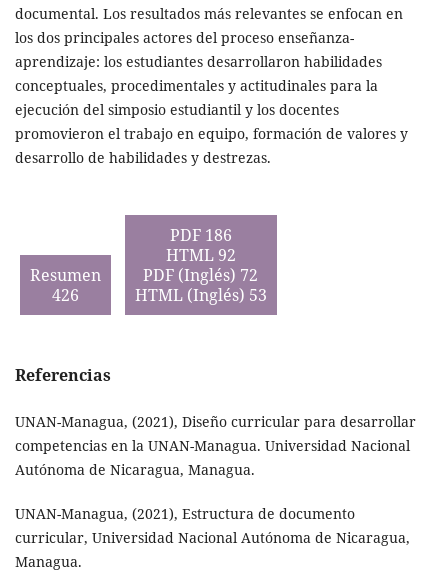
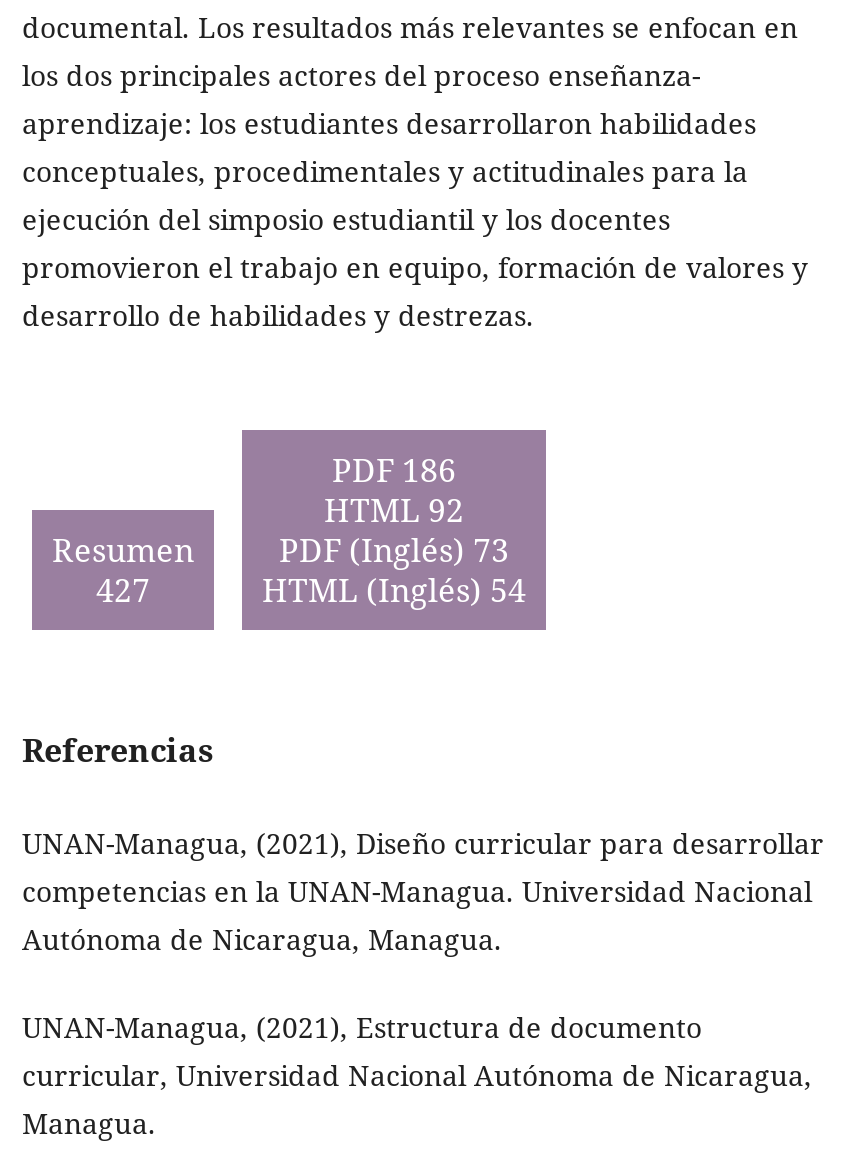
[30,263,258,285] Resumen PDF (Inglés) 72 -> [52,527,509,571] Resumen PDF (Inglés) 73
[52,283,79,305] 426 -> [96,567,150,611] 427
[135,283,267,305] HTML (Inglés) 53 -> [262,567,526,611] HTML (Inglés) 54

